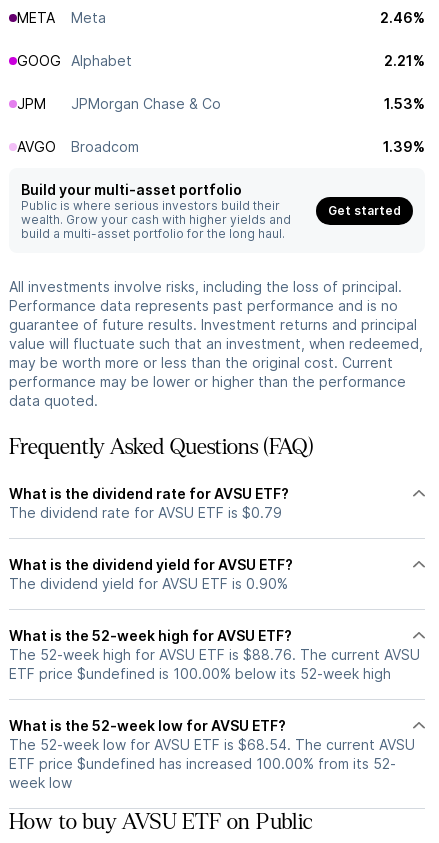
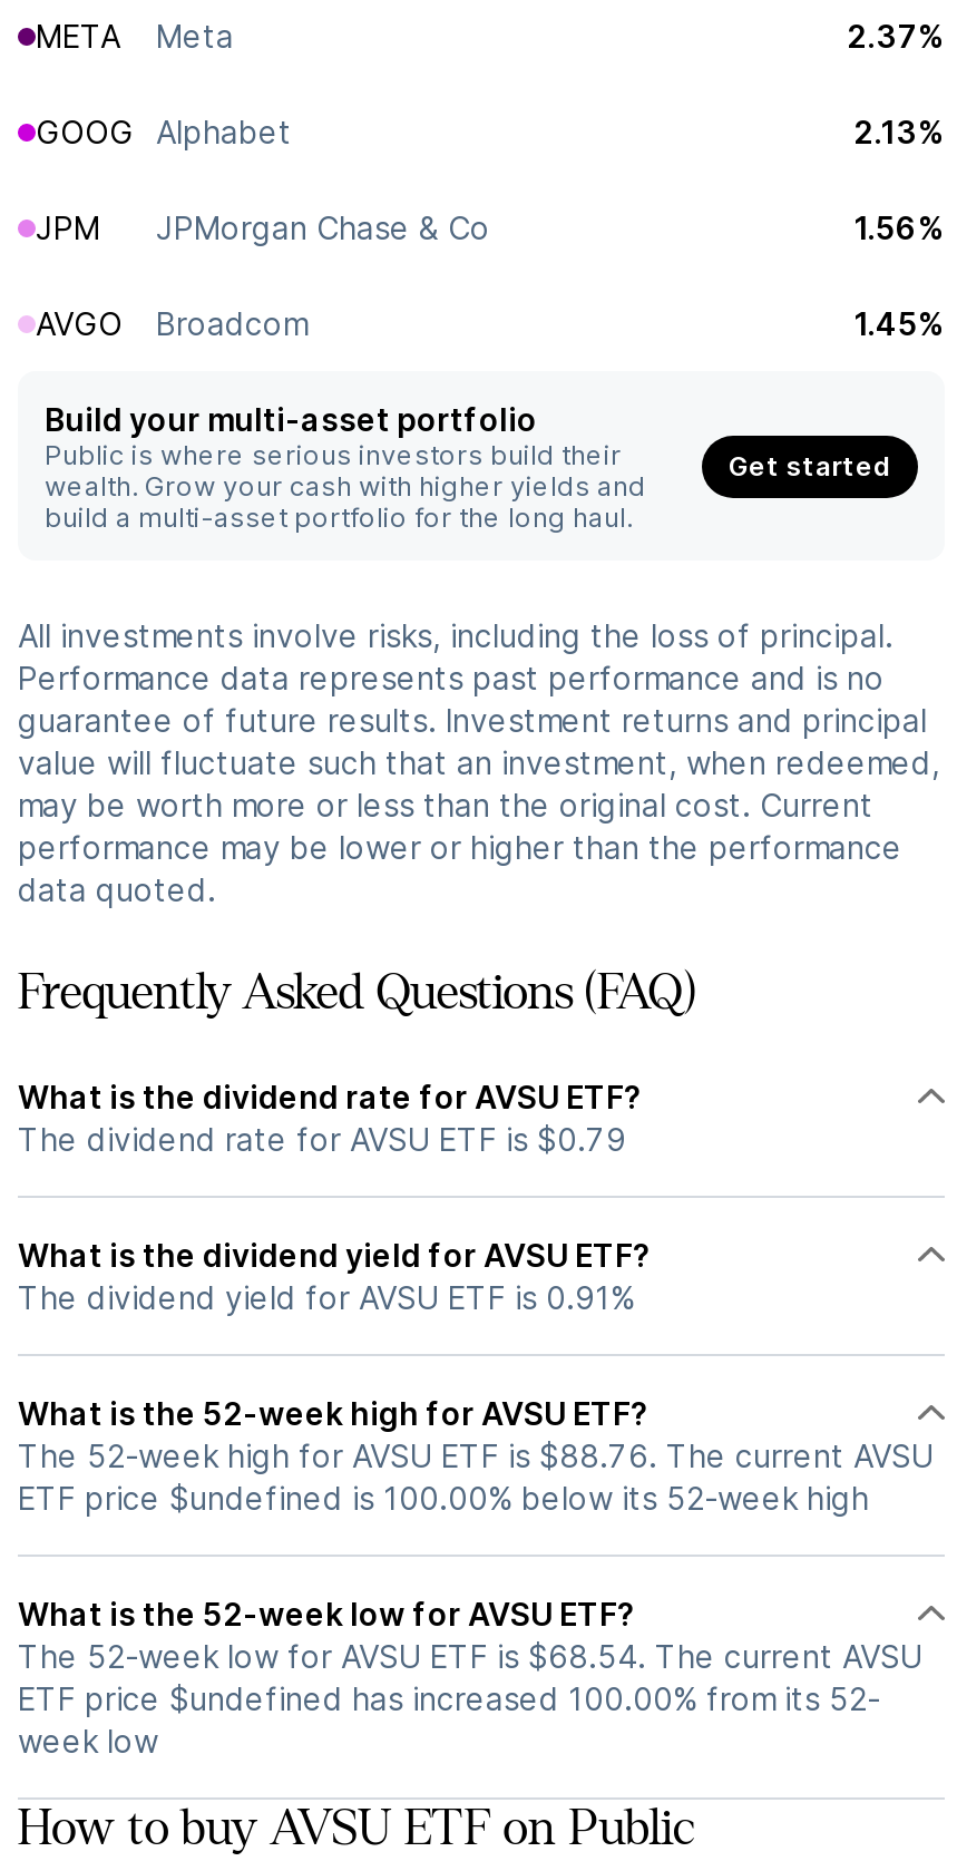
[380,9,425,26] 2.46% -> [847,17,945,55] 2.37%
[384,52,425,69] 2.21% -> [853,113,945,150] 2.13%
[384,95,425,112] 1.53% -> [853,208,945,246] 1.56%
[383,138,425,155] 1.39% -> [853,304,945,342] 1.45%
[9,575,288,592] The dividend yield for AVSU ETF is 0.90% -> [18,1278,635,1316] The dividend yield for AVSU ETF is 0.91%

